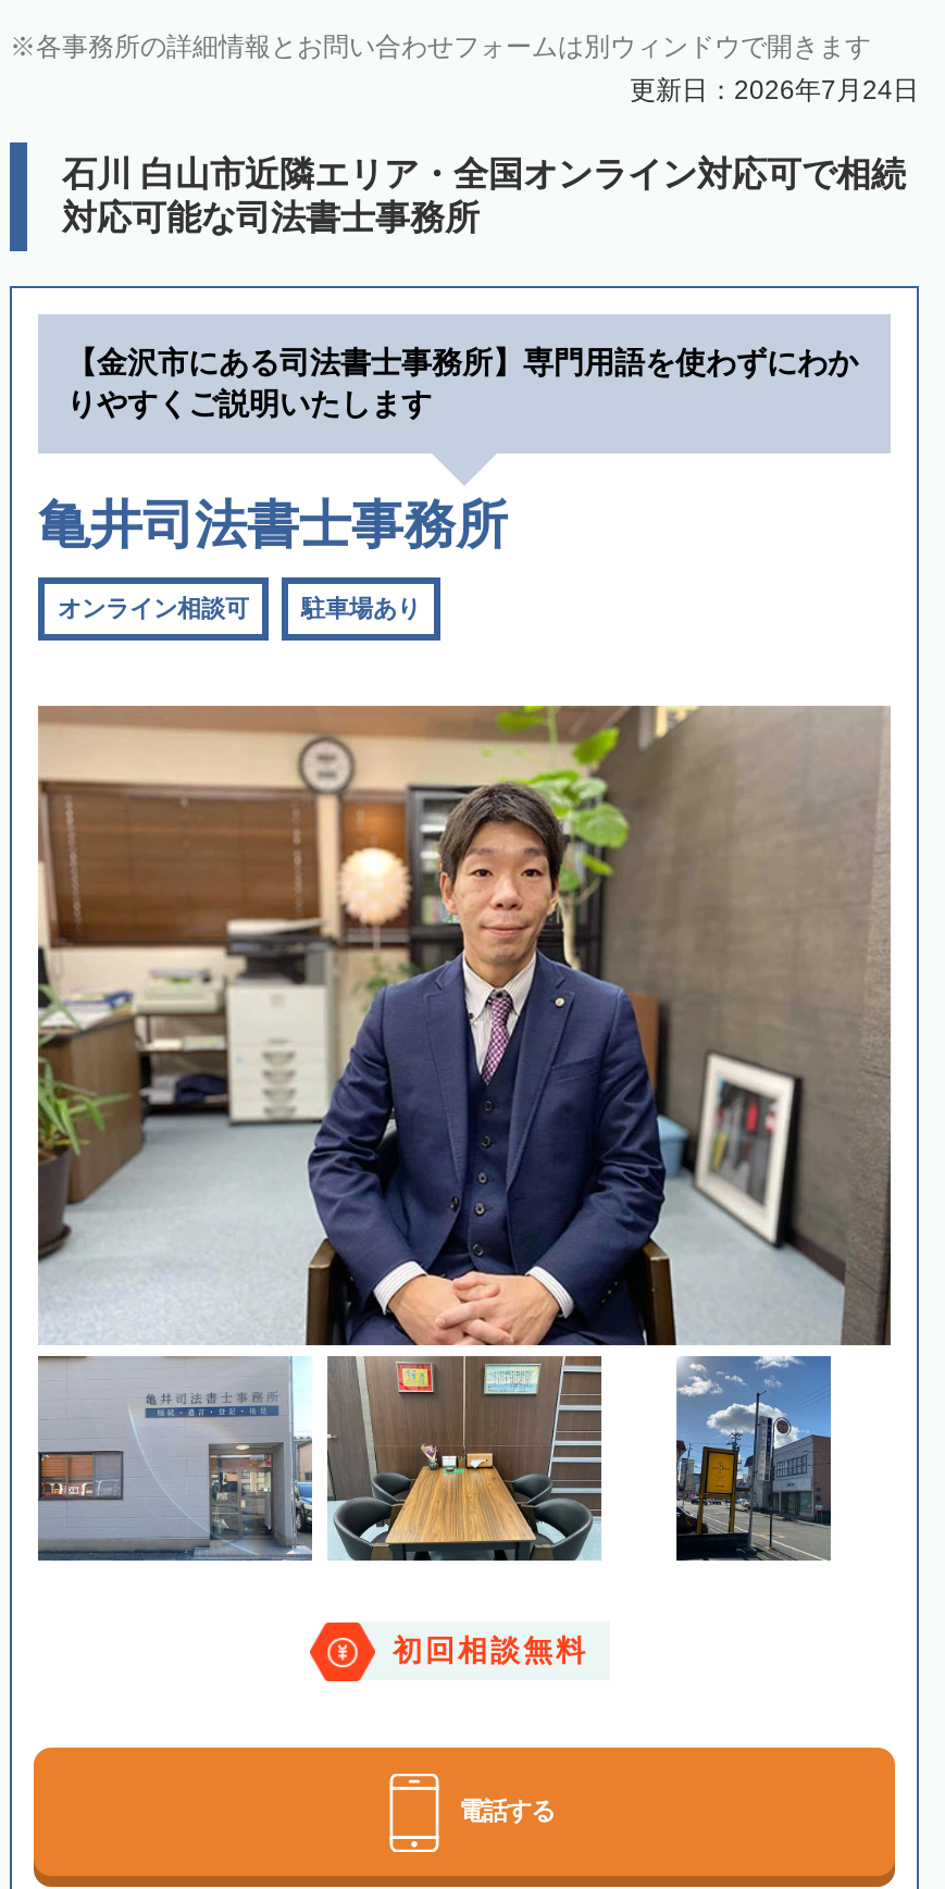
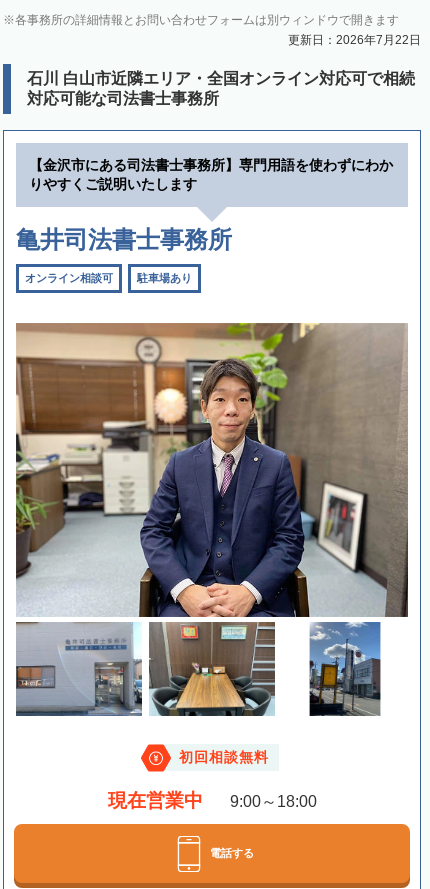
[630,75,919,106] 更新日：2026年7月24日 -> [288,33,421,47] 更新日：2026年7月22日
none -> [107,790,316,811] 現在営業中 | 9:00～18:00

